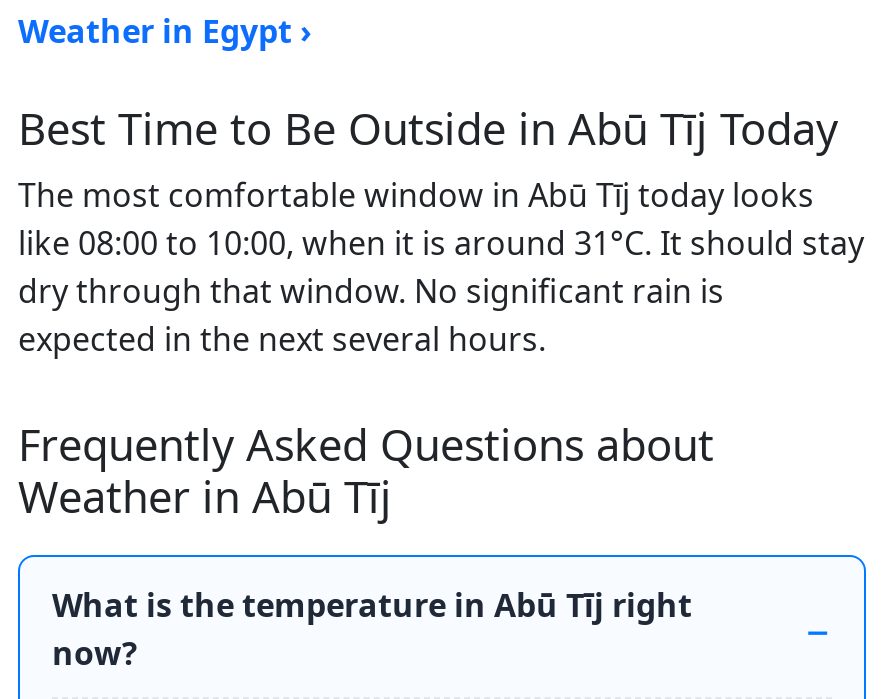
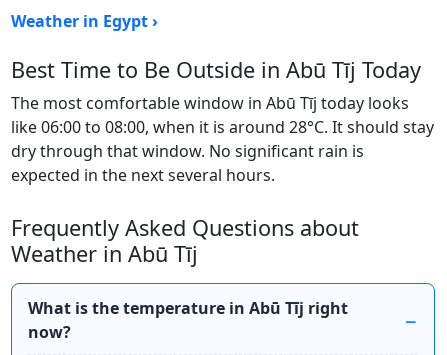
[18,221,864,265] like 08:00 to 10:00, when it is around 31°C. It should stay -> [11,116,434,138] like 06:00 to 08:00, when it is around 28°C. It should stay

